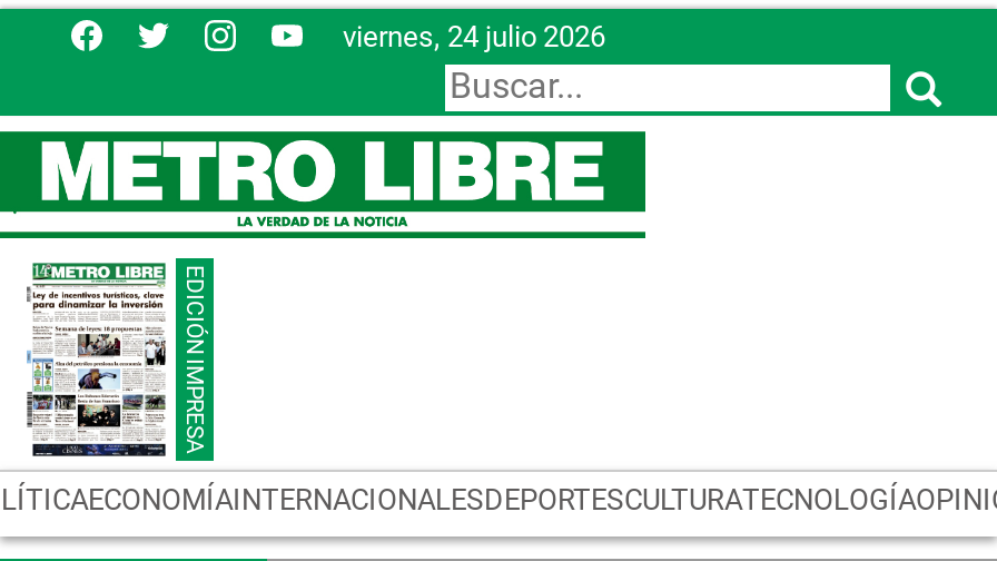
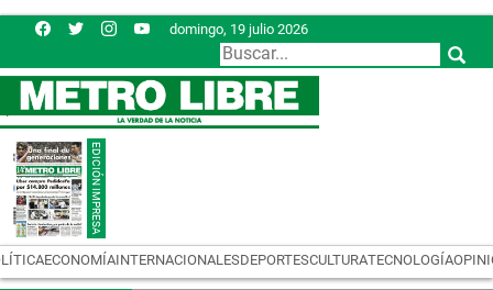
[343,20,605,53] viernes, 24 julio 2026 -> [169,21,308,37] domingo, 19 julio 2026
[29,263,167,459] [image] -> [15,141,83,236] [image]

